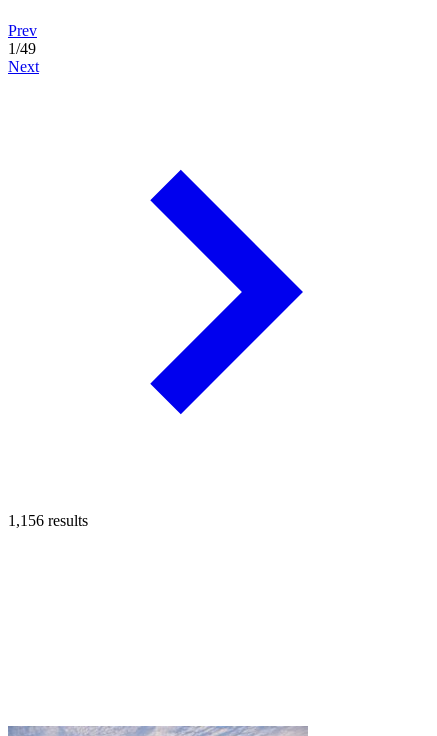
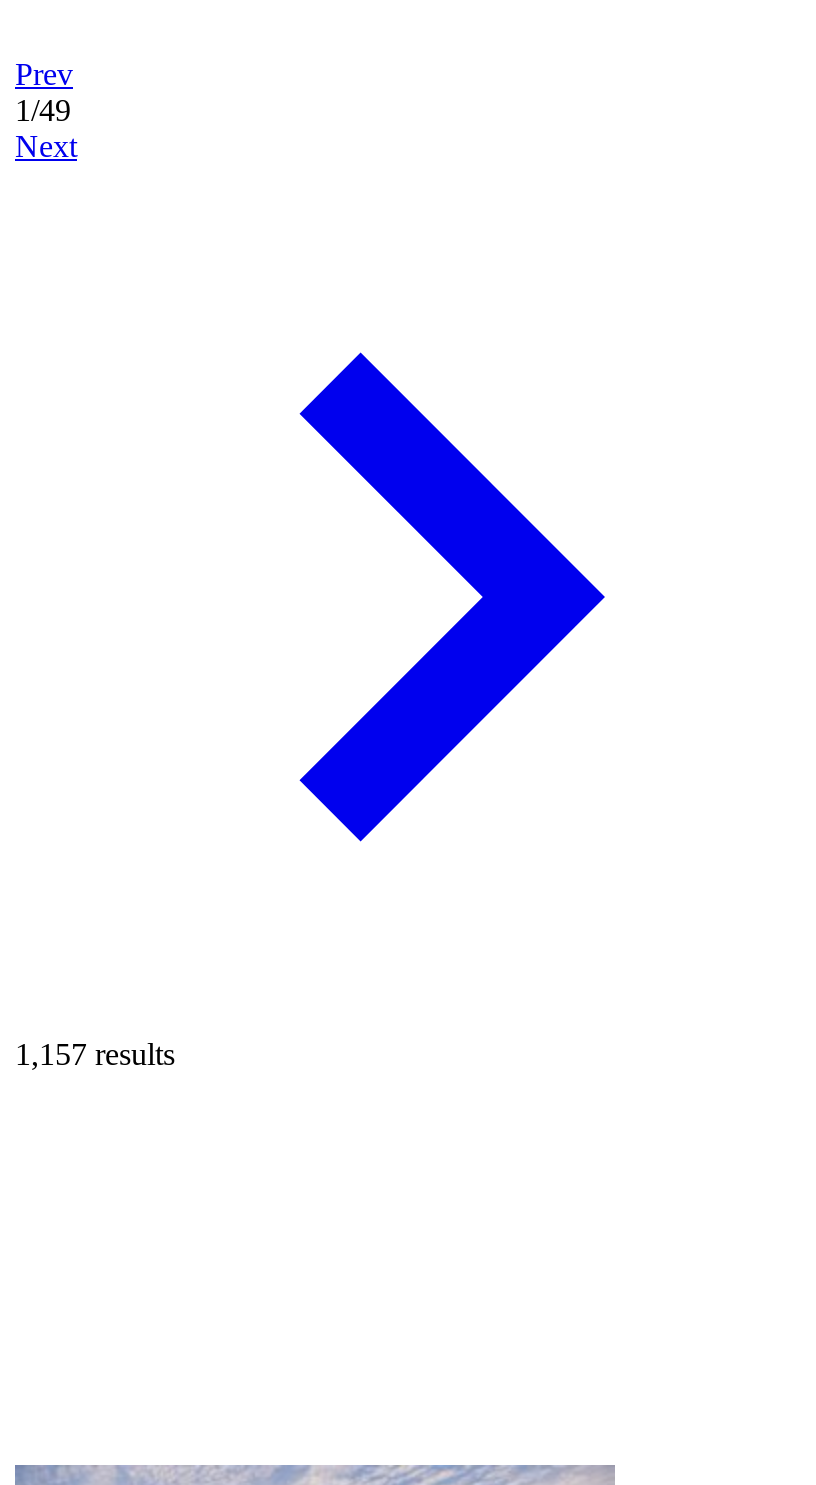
[8,512,88,529] 1,156 results -> [15,1038,175,1072] 1,157 results

